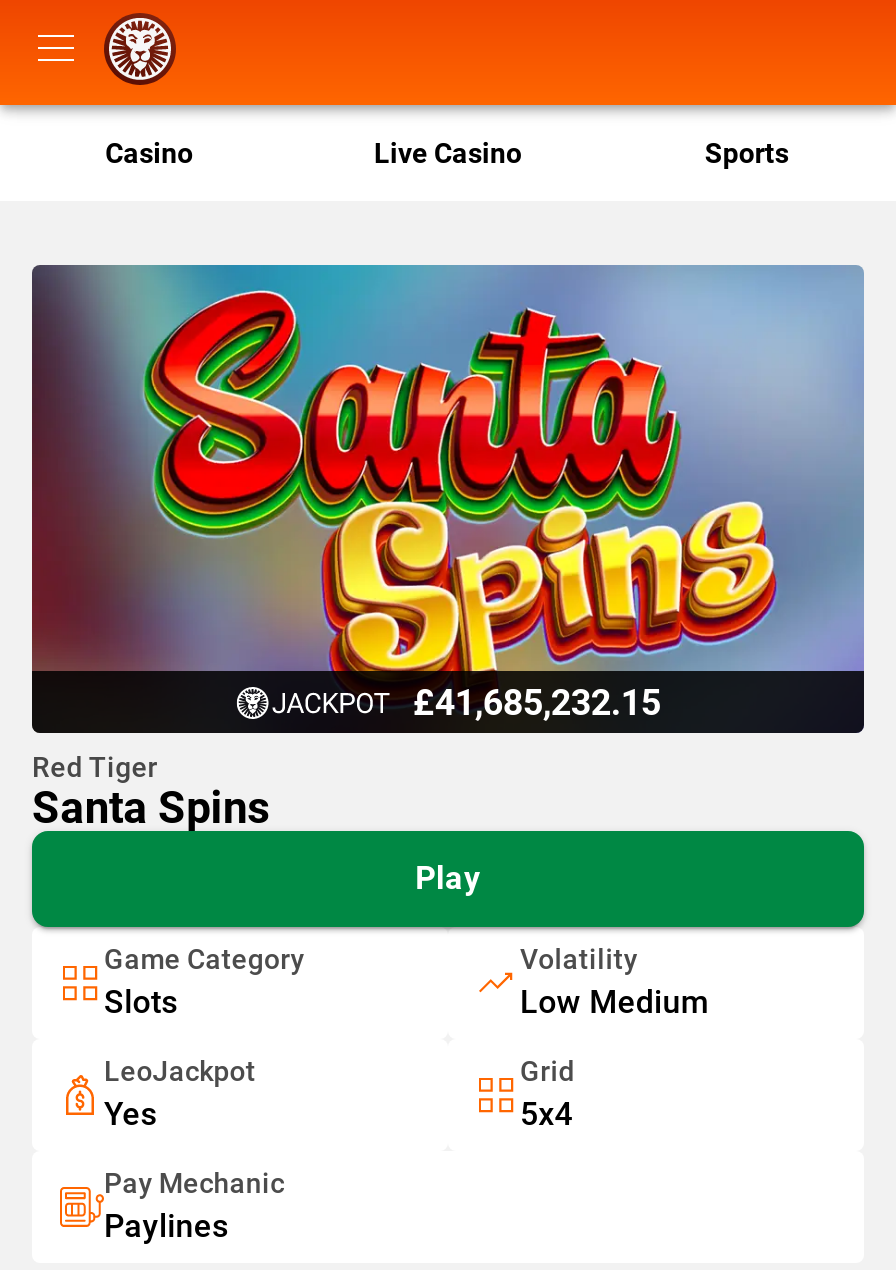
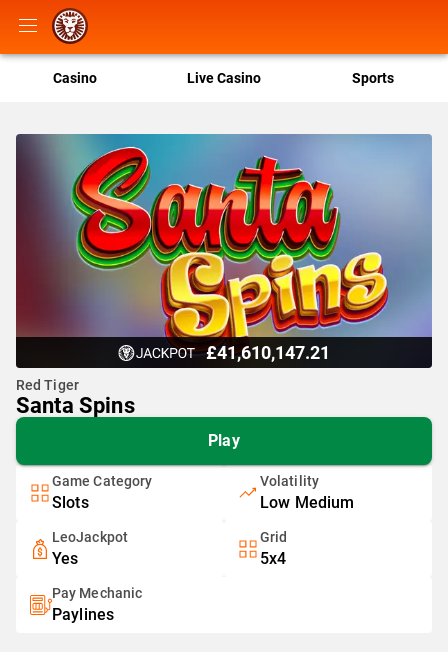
[413,681,661,723] £41,685,232.15 -> [206,342,330,363] £41,610,147.21

